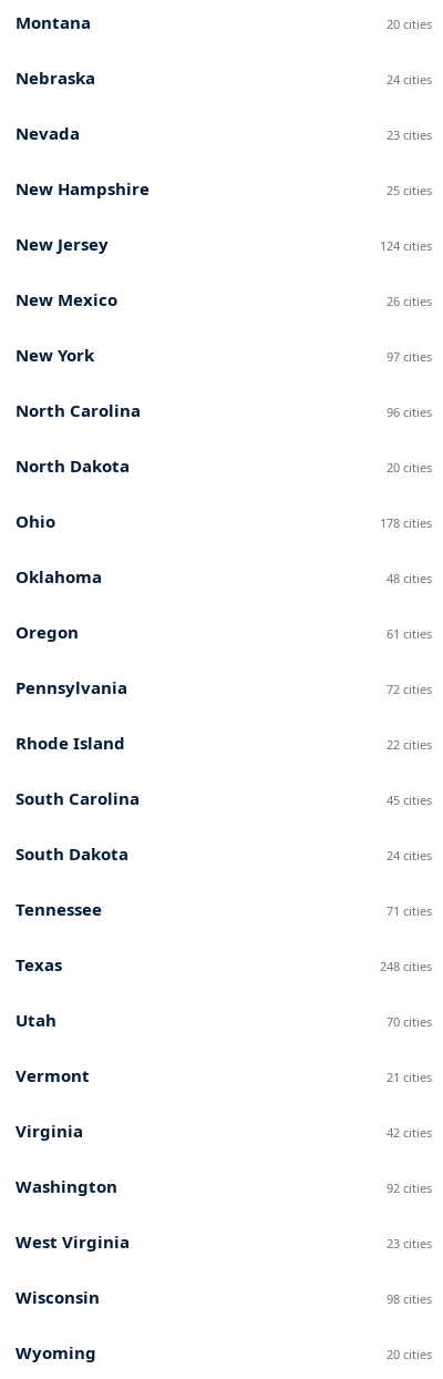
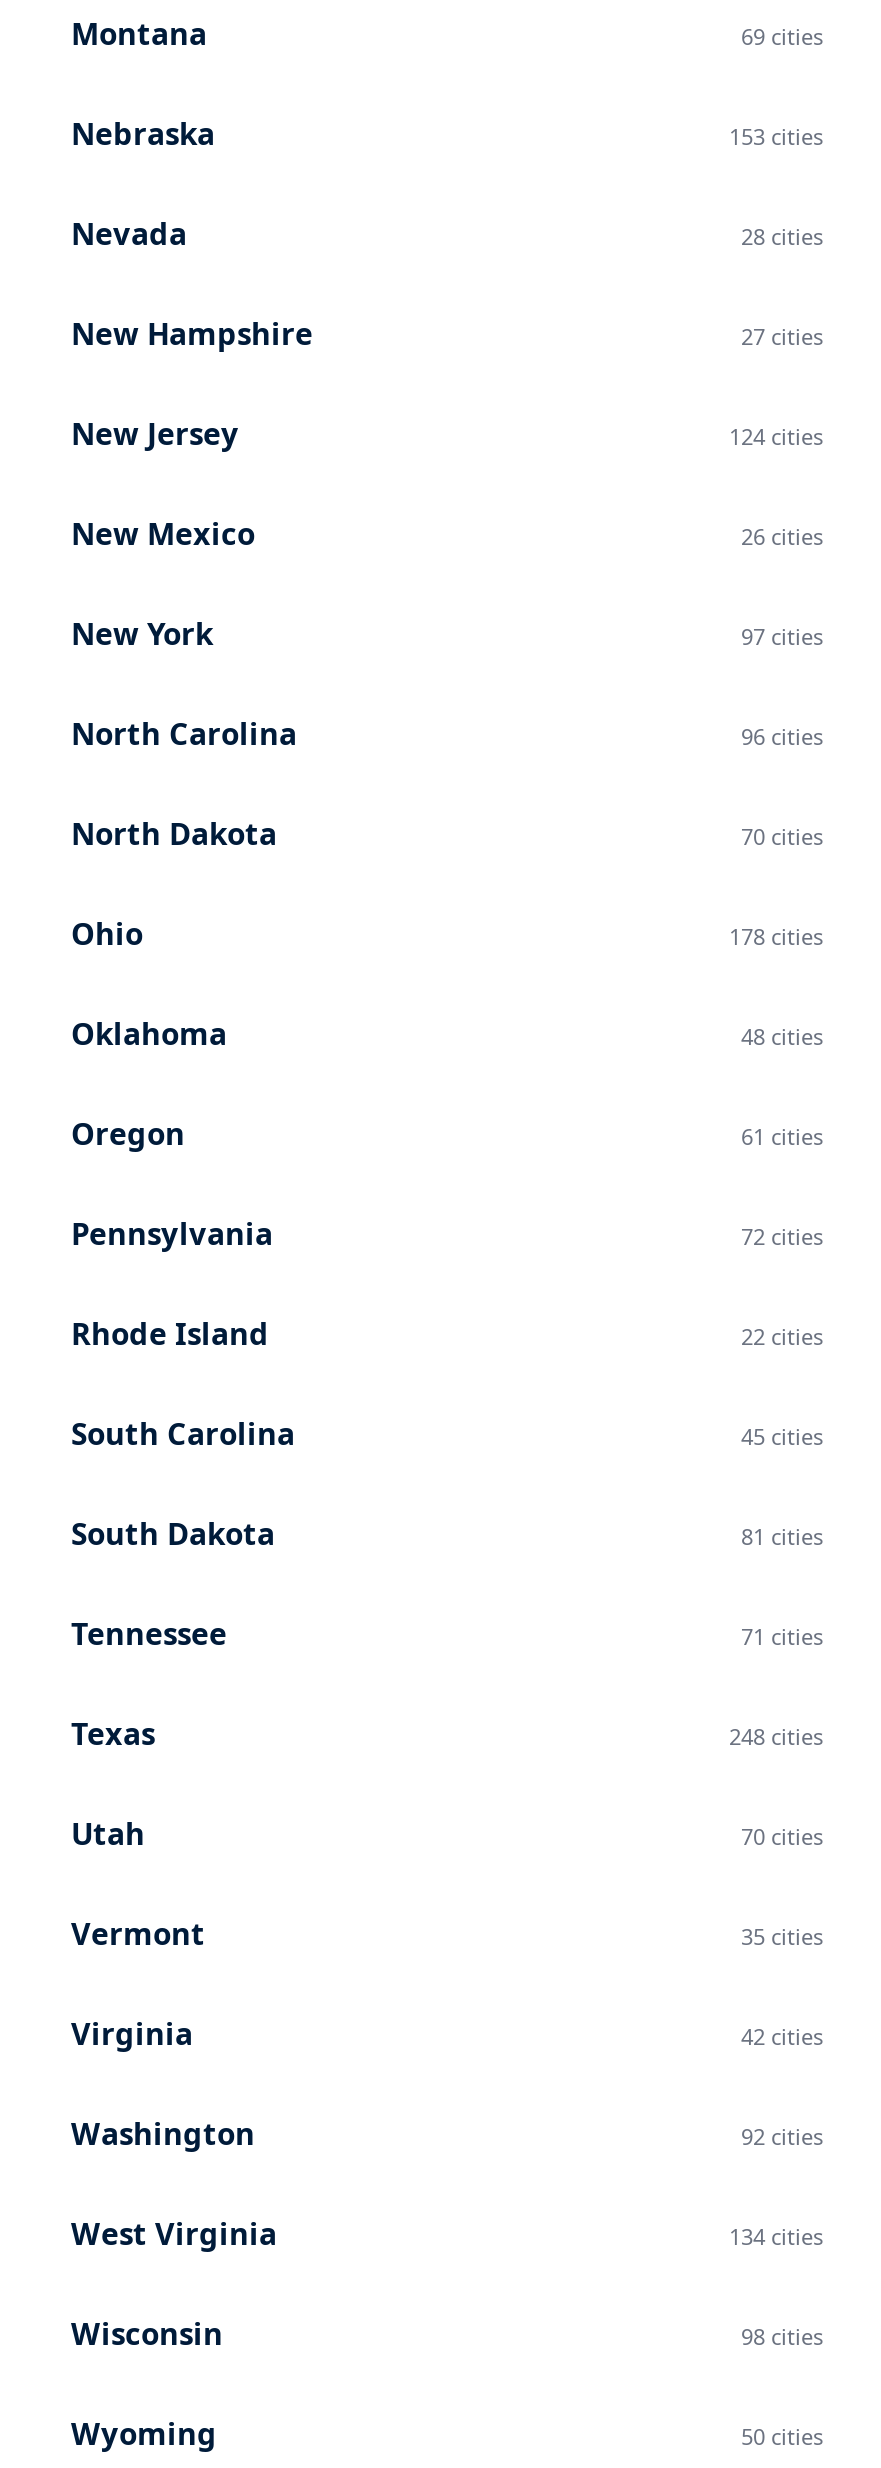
[387,16,432,32] 20 cities -> [741,21,823,51] 69 cities
[387,71,432,88] 24 cities -> [729,121,823,151] 153 cities
[387,126,432,143] 23 cities -> [741,221,823,251] 28 cities
[387,182,432,198] 25 cities -> [741,321,823,351] 27 cities
[387,459,432,476] 20 cities -> [741,821,823,851] 70 cities
[387,847,432,864] 24 cities -> [741,1521,823,1551] 81 cities
[387,1069,432,1085] 21 cities -> [741,1921,823,1951] 35 cities
[387,1235,432,1252] 23 cities -> [729,2221,823,2251] 134 cities
[387,1346,432,1362] 20 cities -> [741,2421,823,2451] 50 cities

